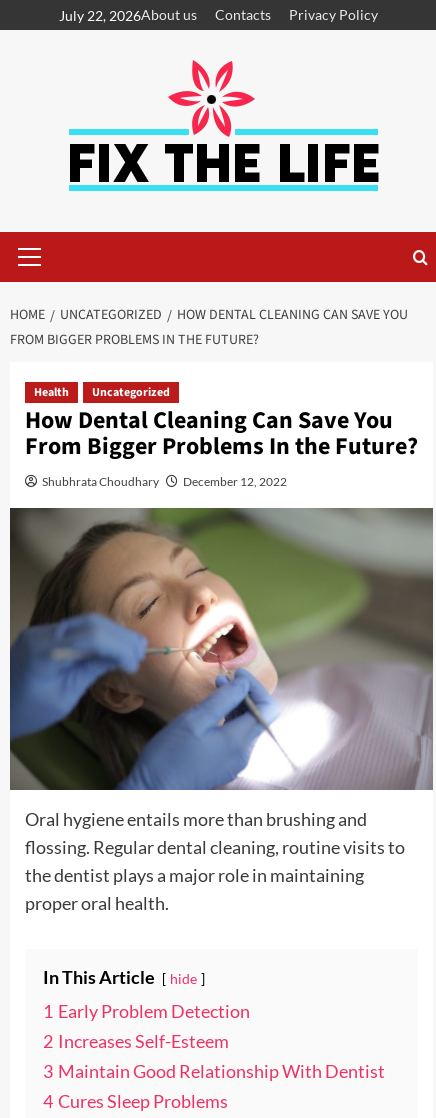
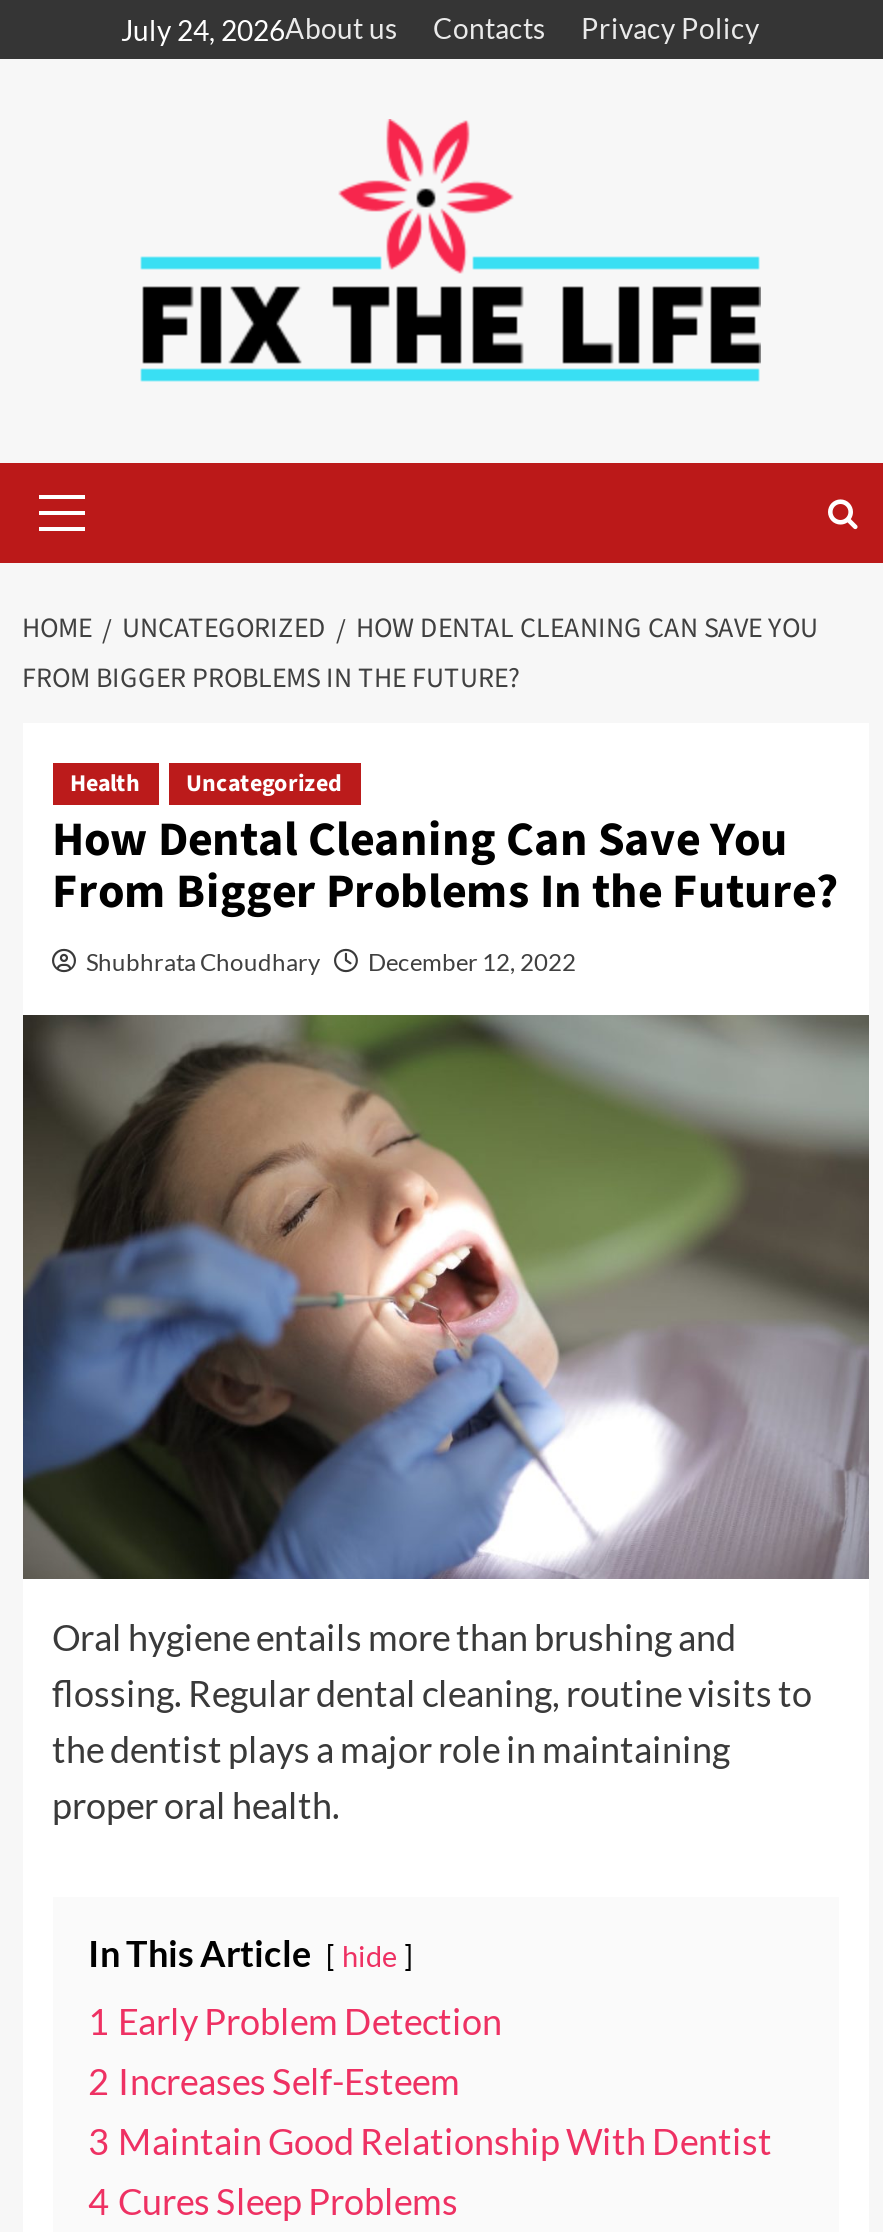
[59,6,378,23] July 22, 2026About us Contacts Privacy Policy -> [121,11,759,46] July 24, 2026About us Contacts Privacy Policy

